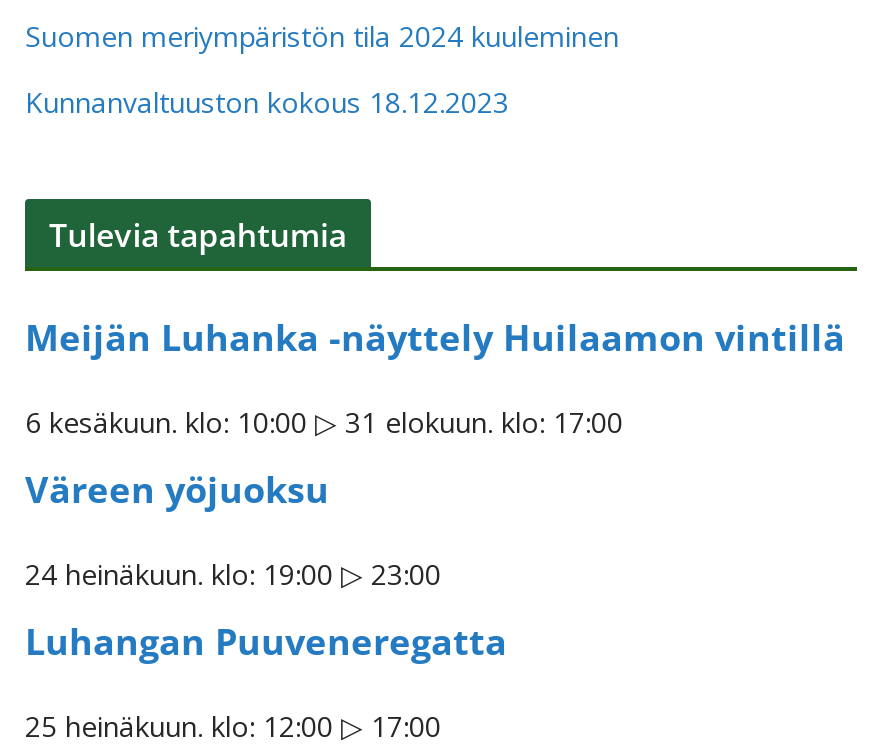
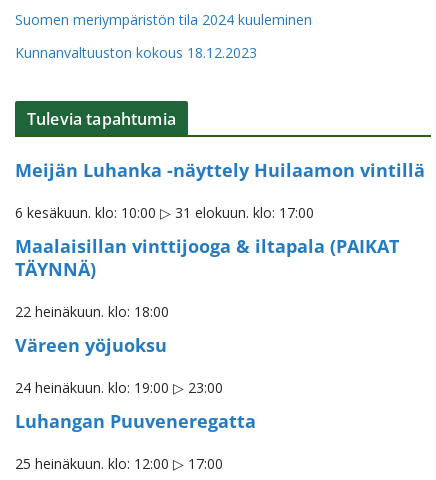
none -> [15,234,399,321] Maalaisillan vinttijooga & iltapala (PAIKAT | TÄYNNÄ) | 22 heinäkuun. klo: 18:00

